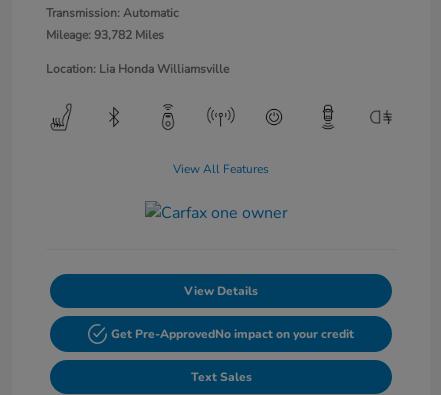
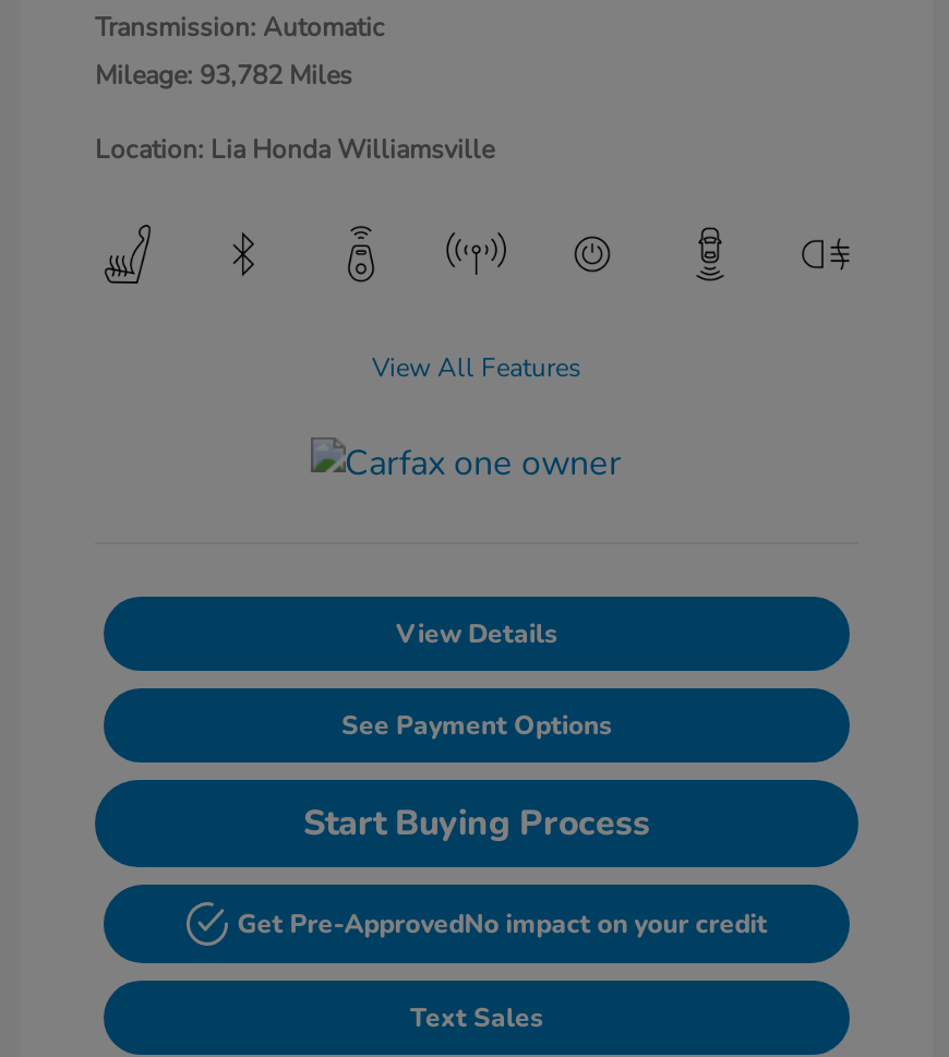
none -> [303,707,650,847] See Payment Options | Start Buying Process

